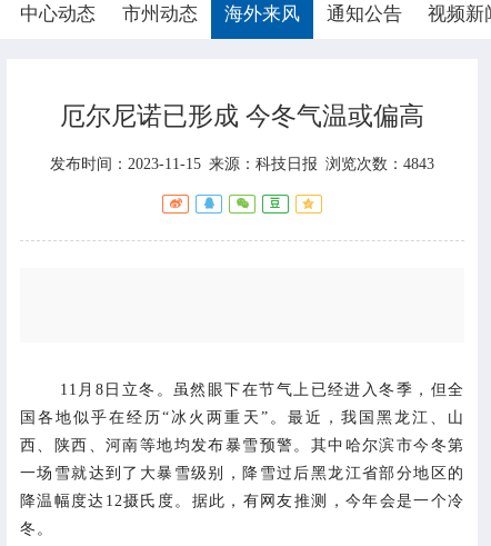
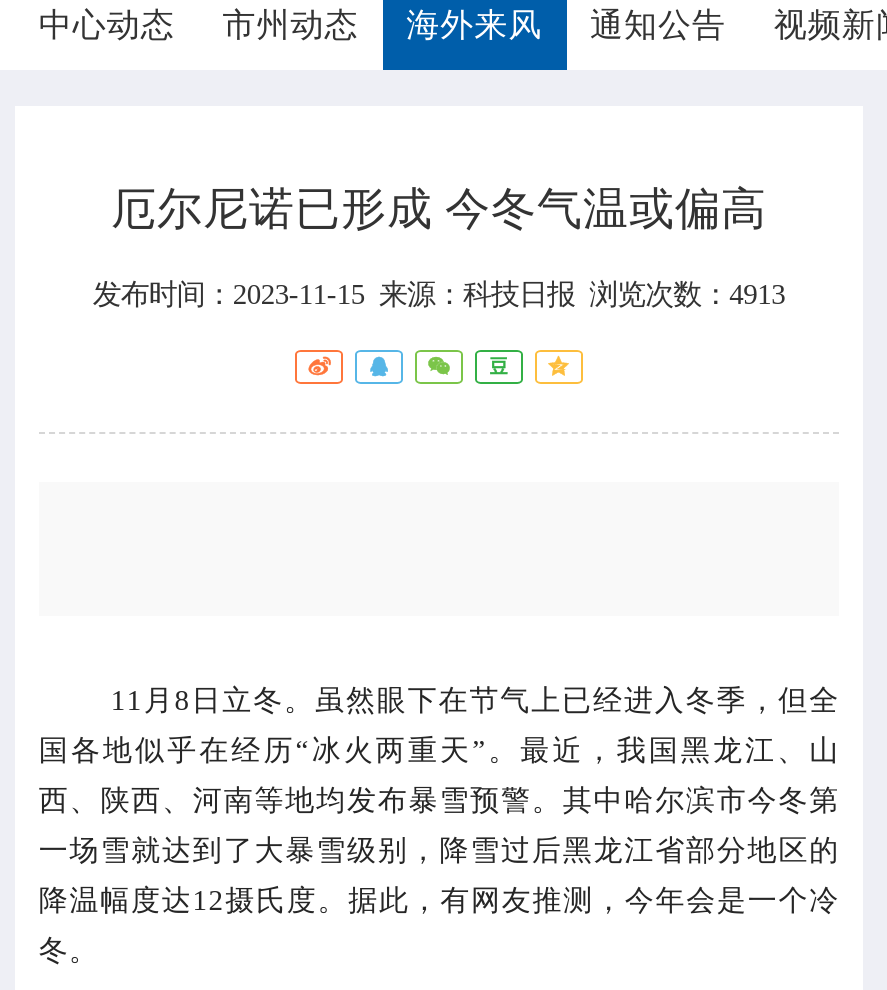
[50,155,435,172] 发布时间：2023-11-15 来源：科技日报 浏览次数：4843 -> [93,278,785,310] 发布时间：2023-11-15 来源：科技日报 浏览次数：4913

